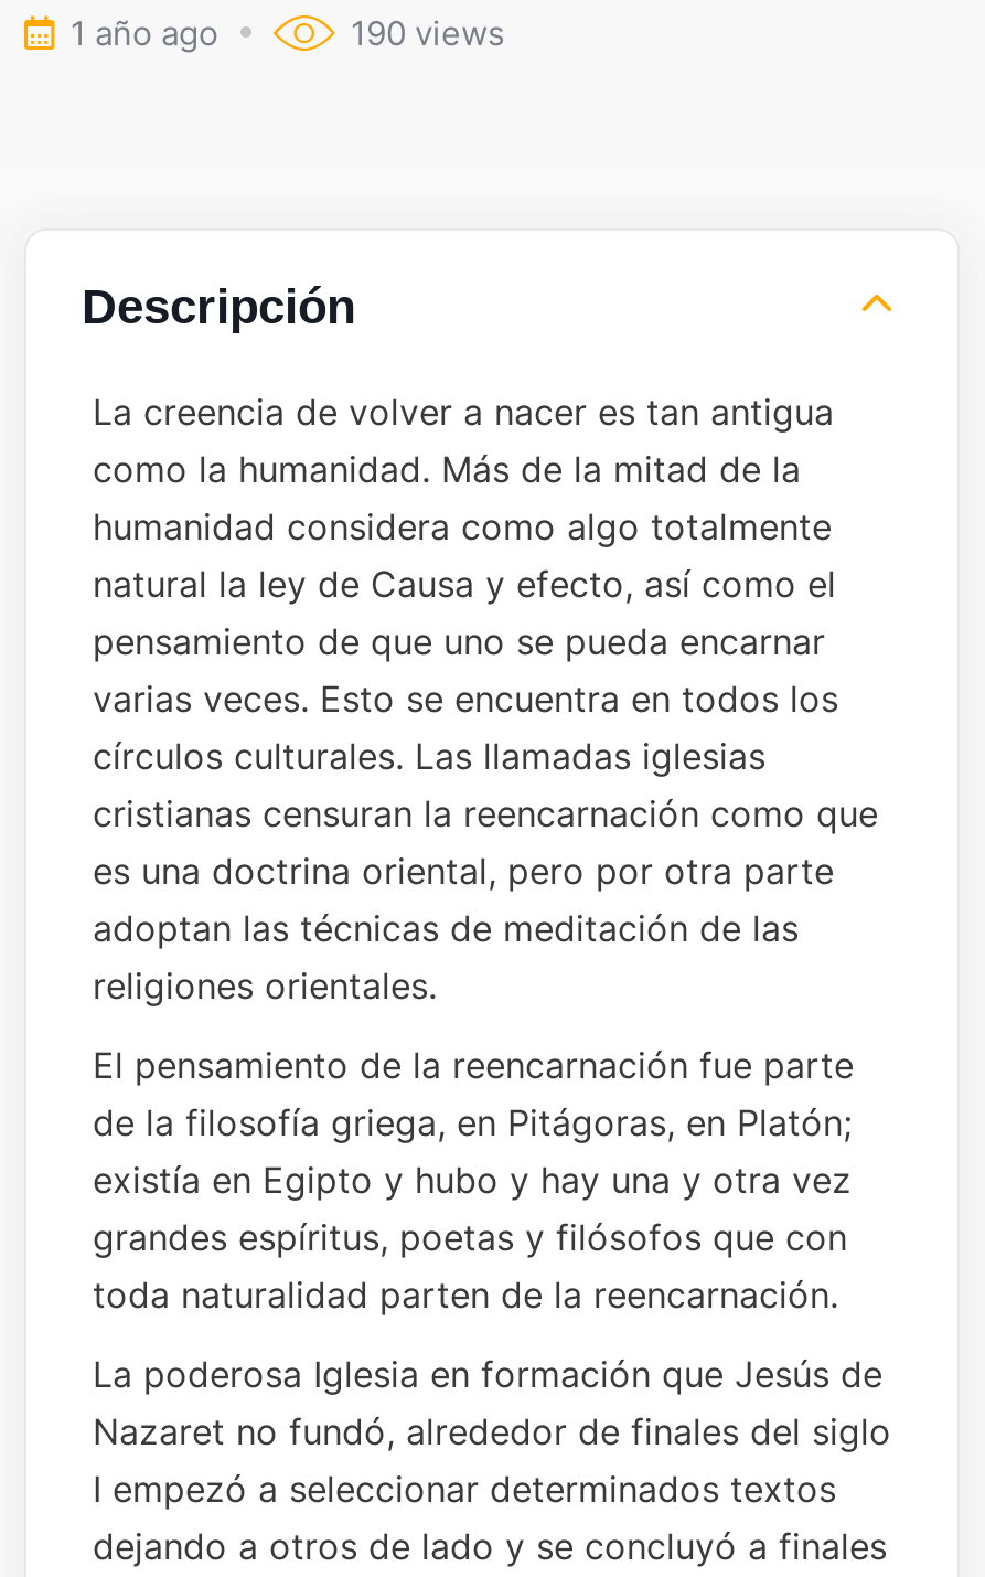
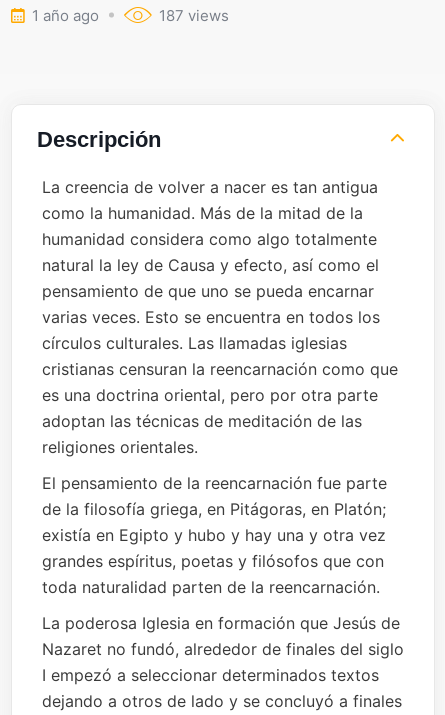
[351,12,505,54] 190 views -> [159,6,229,25] 187 views

